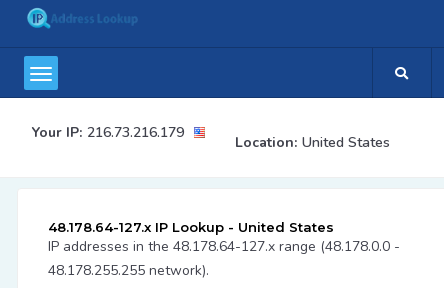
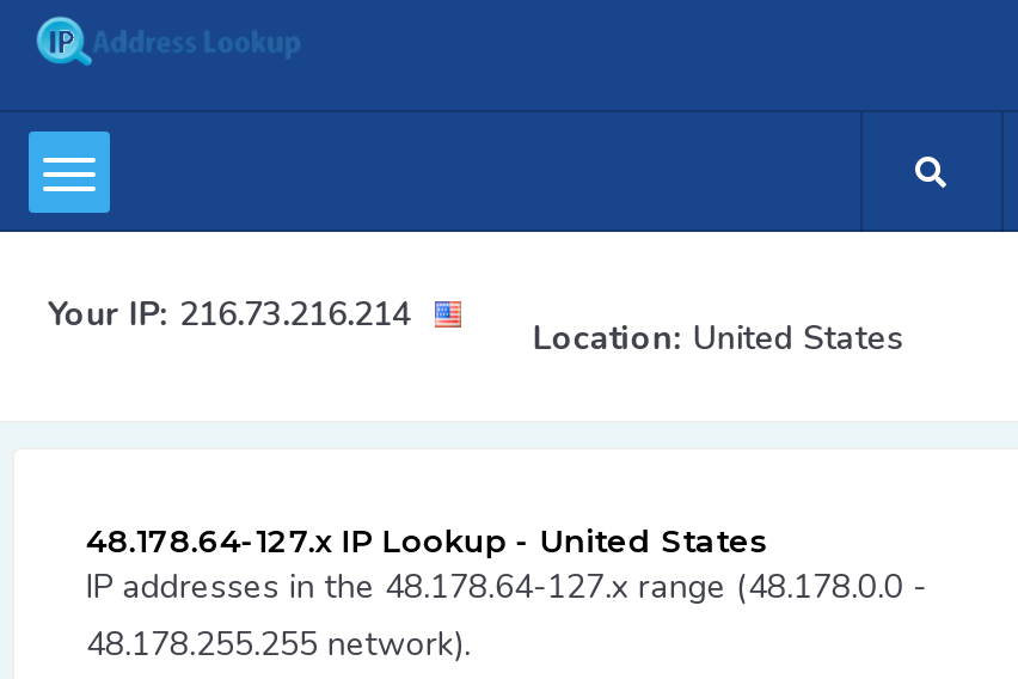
[32,123,184,142] Your IP: 216.73.216.179 -> [48,292,411,337] Your IP: 216.73.216.214

